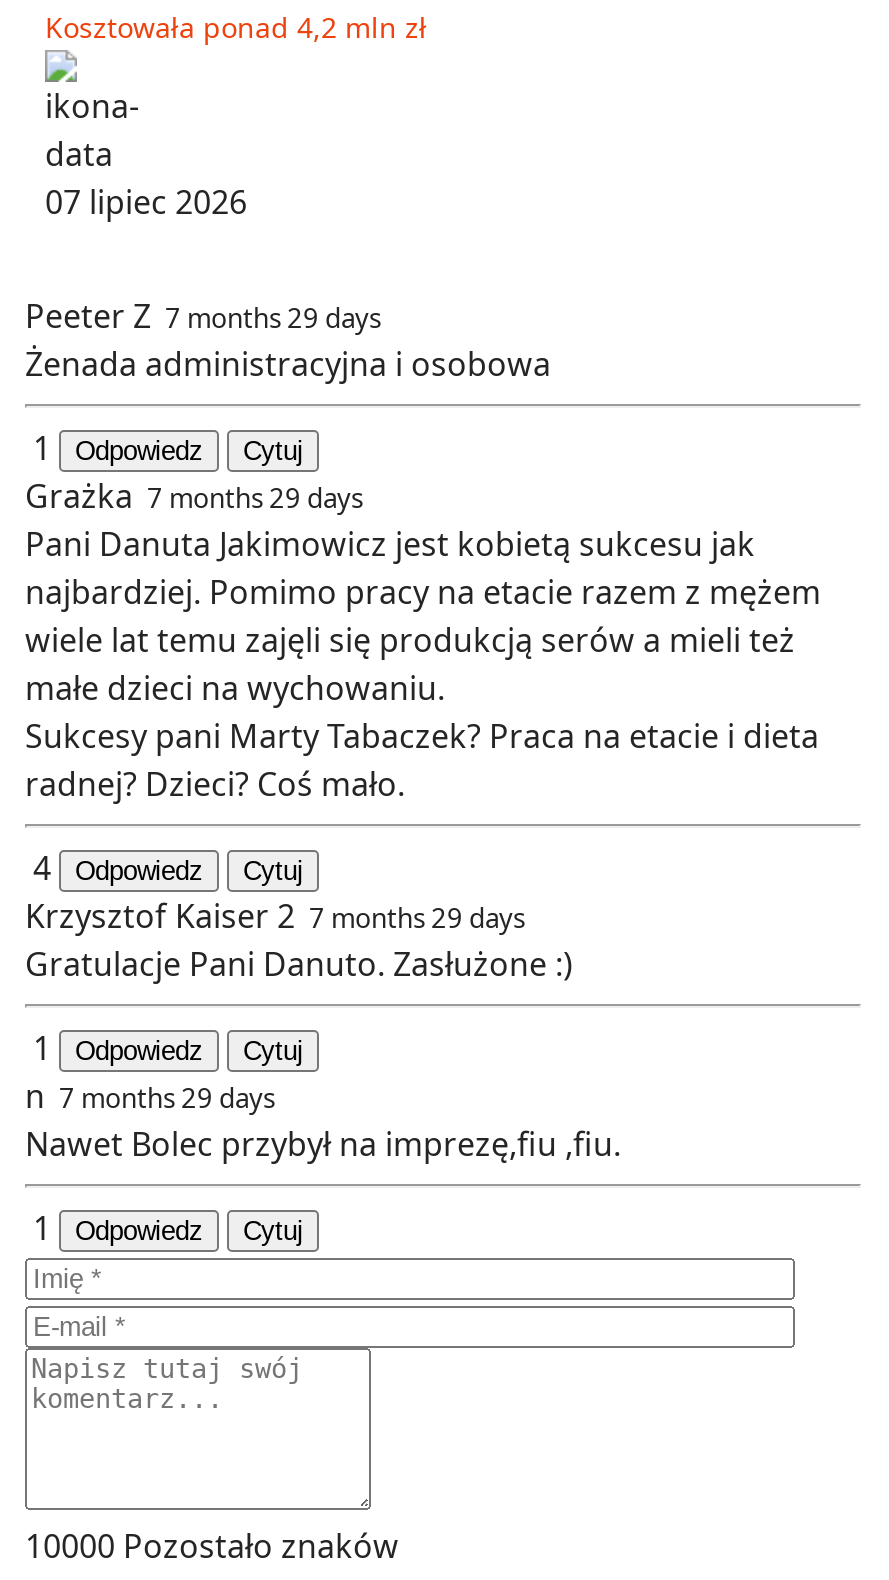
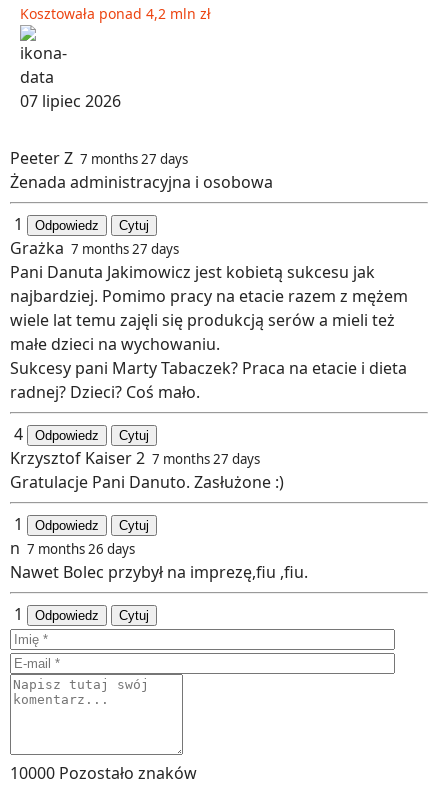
[25,294,381,338] Peeter Z 7 months 29 days -> [10,147,188,169] Peeter Z 7 months 27 days
[25,474,363,518] Grażka 7 months 29 days -> [10,237,179,259] Grażka 7 months 27 days
[25,894,525,938] Krzysztof Kaiser 2 7 months 29 days -> [10,447,260,469] Krzysztof Kaiser 2 7 months 27 days
[25,1074,275,1118] n 7 months 29 days -> [10,537,135,559] n 7 months 26 days

